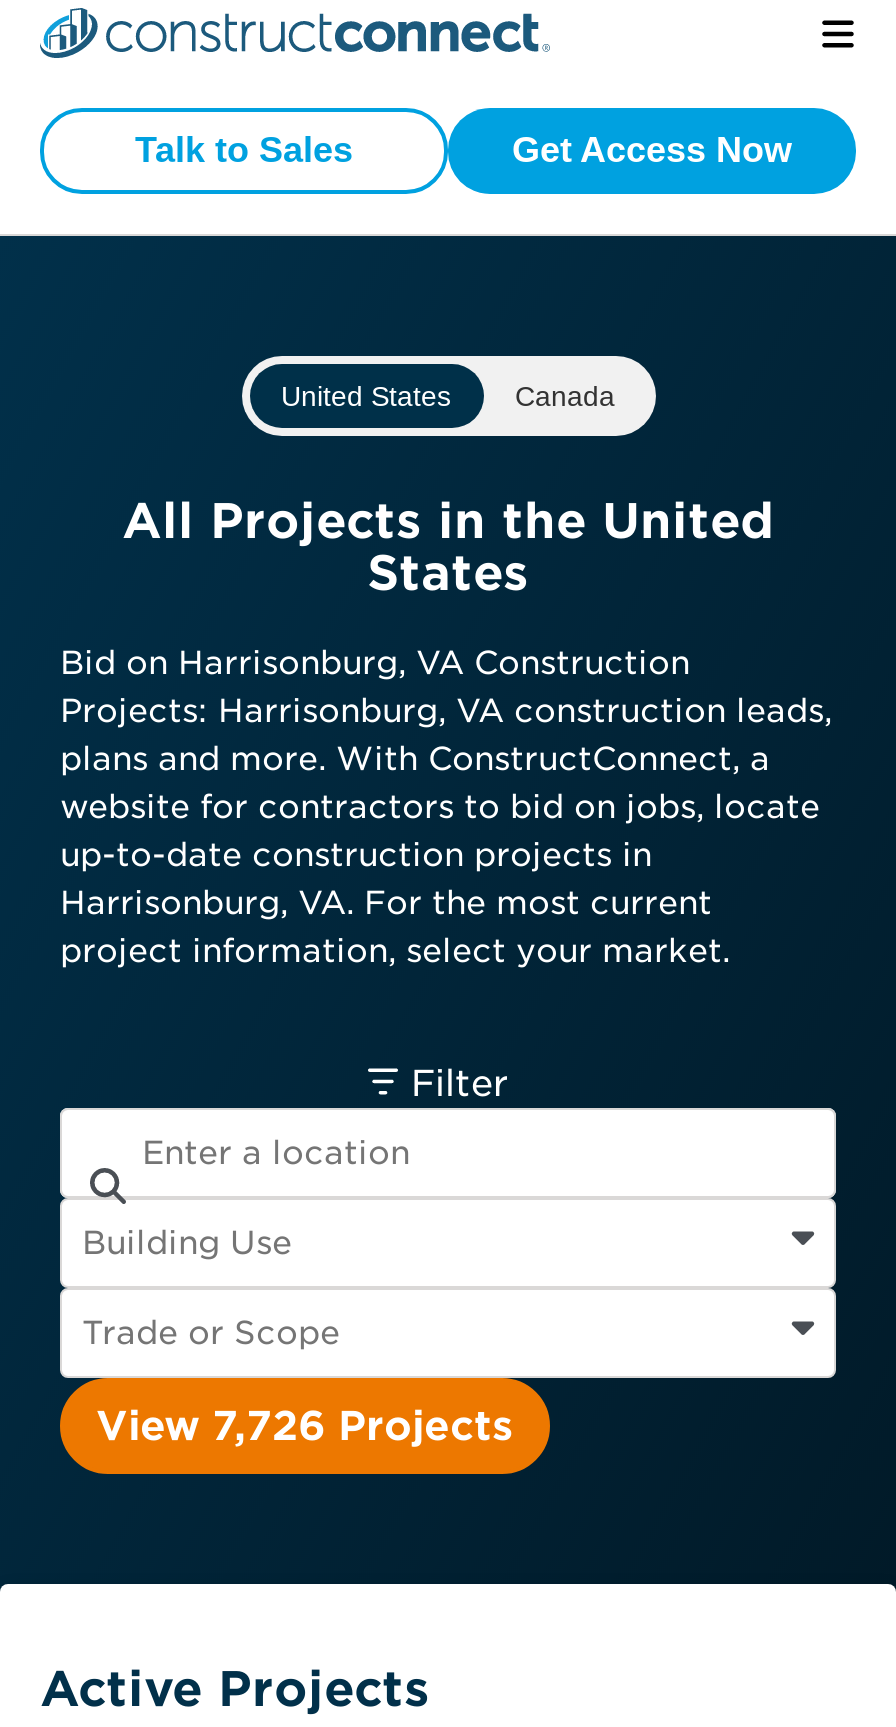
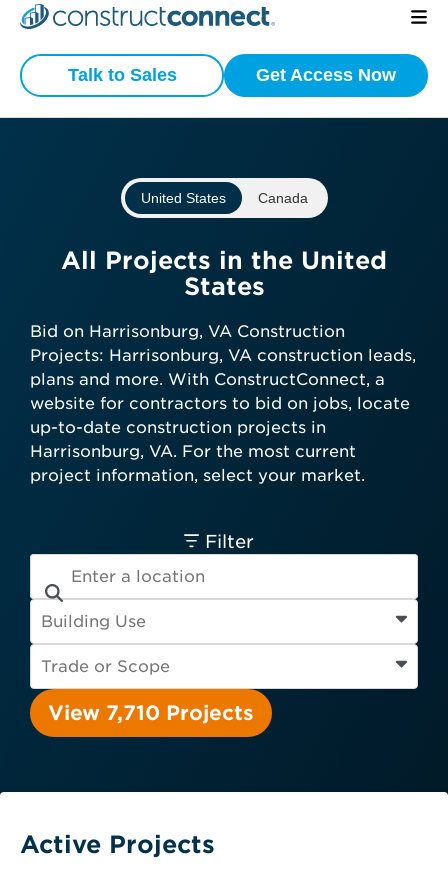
[96,1402,514,1450] View 7,726 Projects -> [48,701,254,725] View 7,710 Projects

